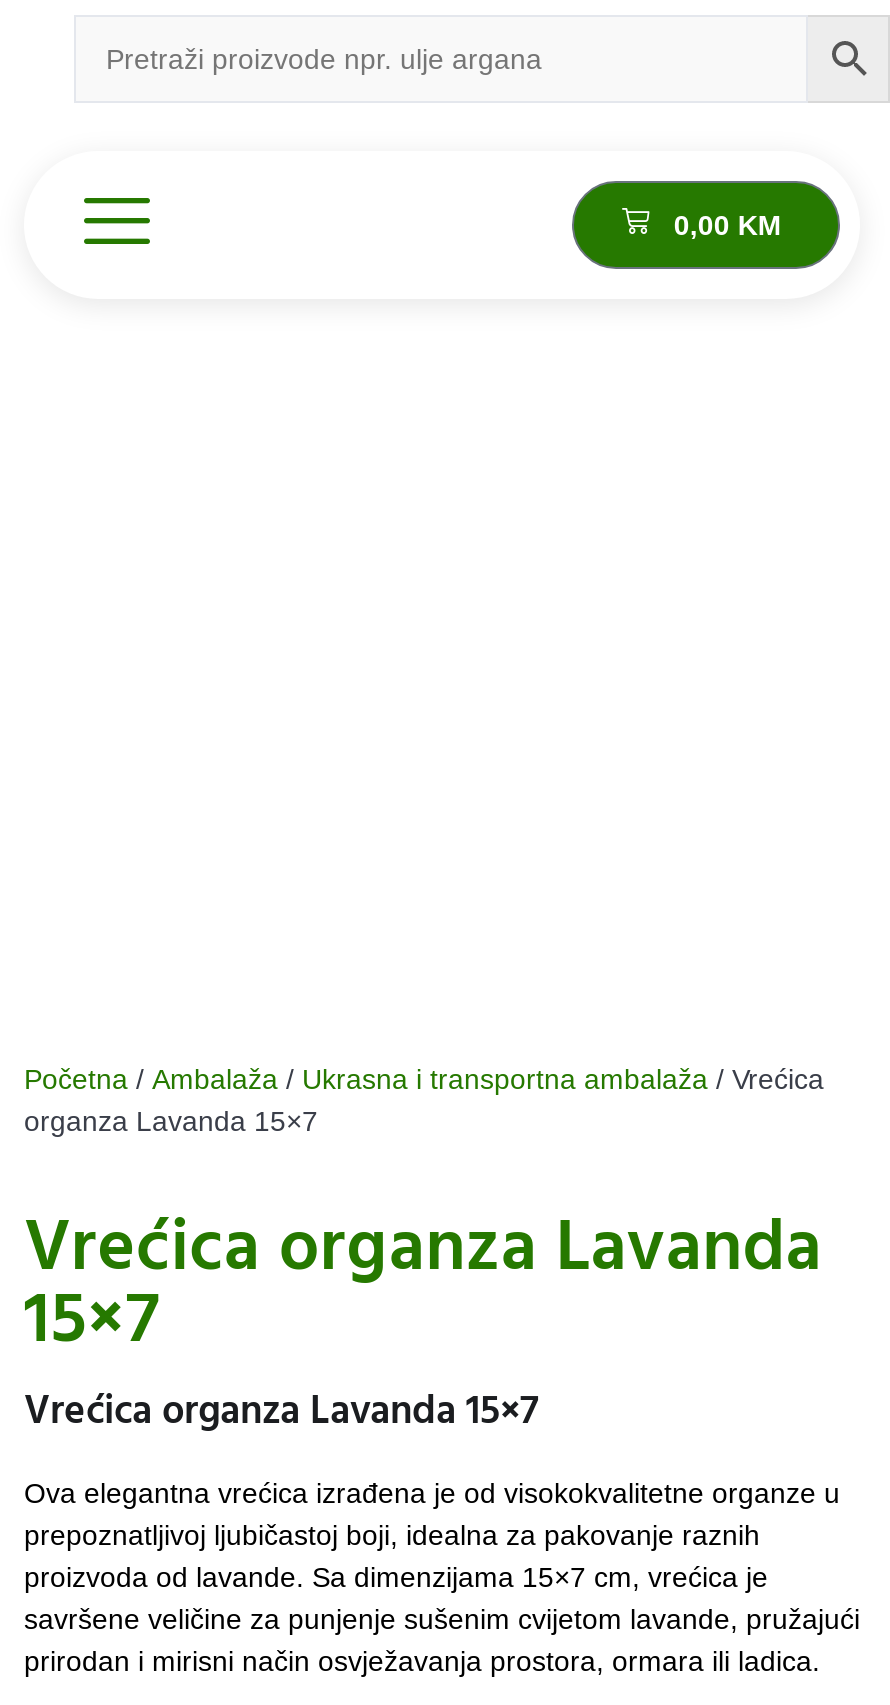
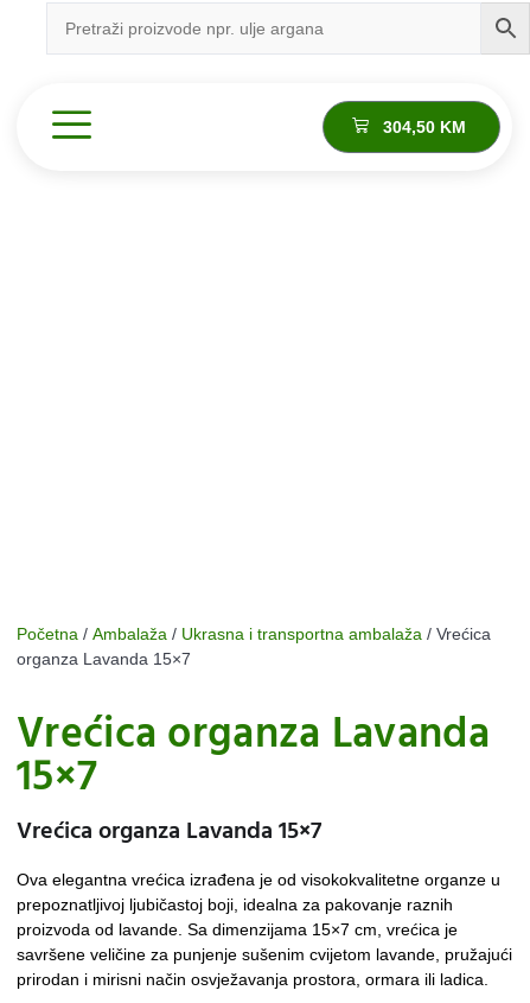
[540,181,782,269] [image] | 0,00 KM -> [321,100,466,154] [image] | 304,50 KM

